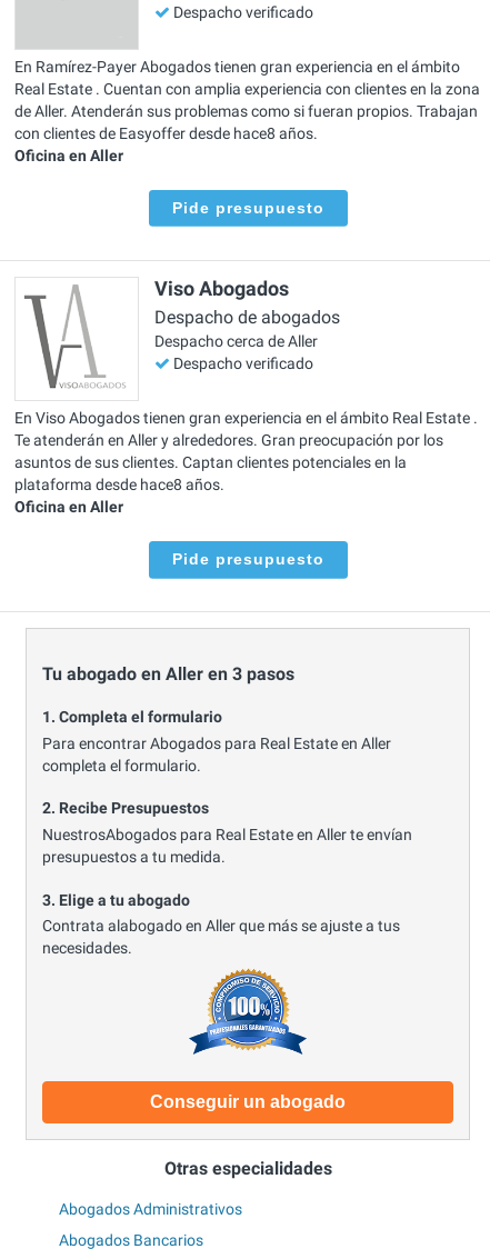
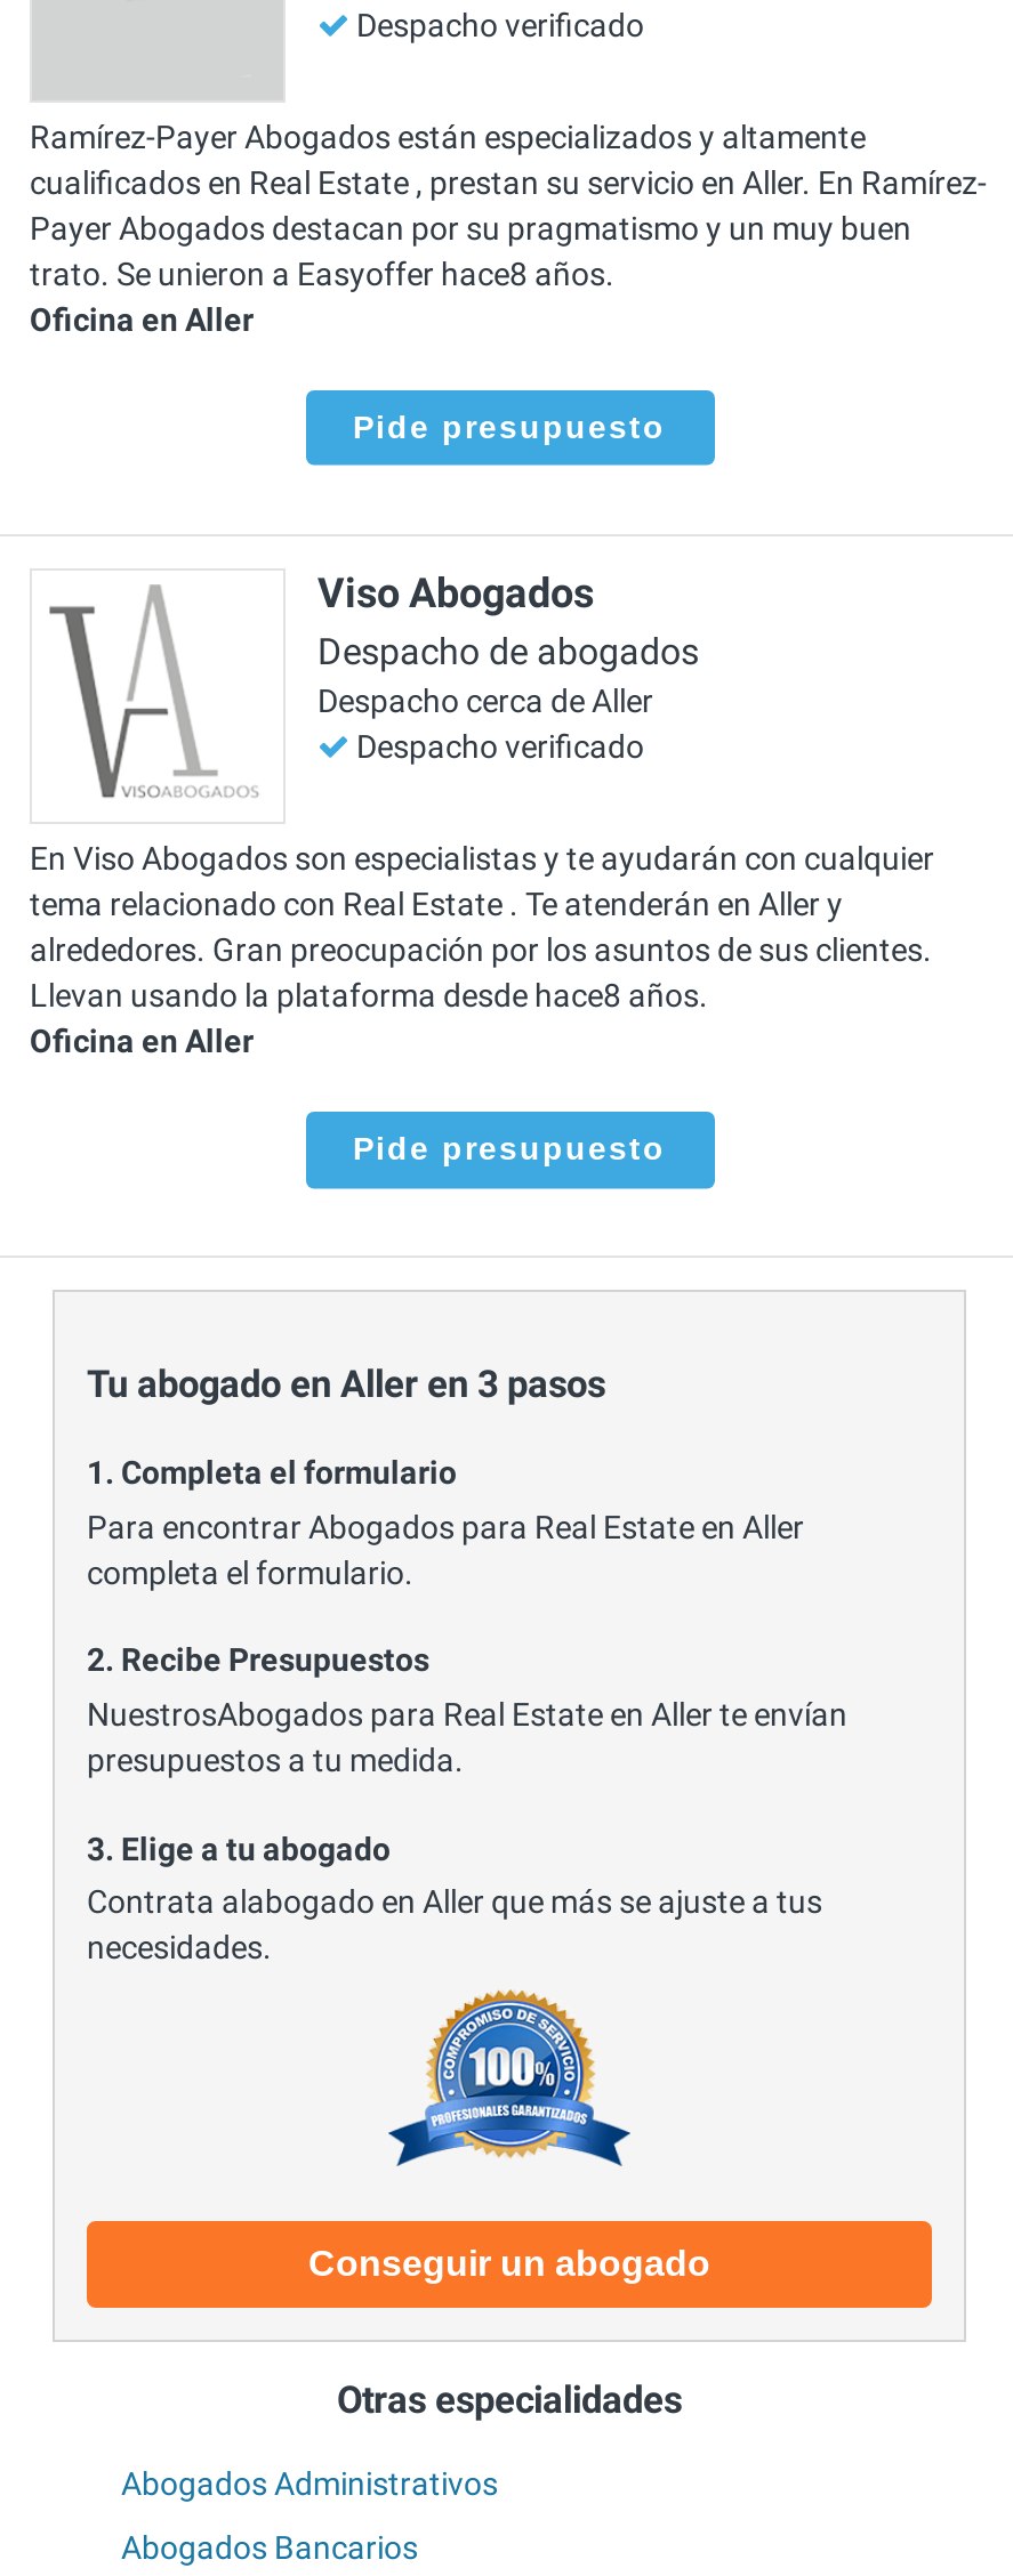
[14,57,480,142] En Ramírez-Payer Abogados tienen gran experiencia en el ámbito | Real Estate . Cuentan con amplia experiencia con clientes en la zona | de Aller. Atenderán sus problemas como si fueran propios. Trabajan | con clientes de Easyoffer desde hace8 años. -> [30,118,987,291] Ramírez-Payer Abogados están especializados y altamente | cualificados en Real Estate , prestan su servicio en Aller. En Ramírez- | Payer Abogados destacan por su pragmatismo y un muy buen | trato. Se unieron a Easyoffer hace8 años.
[14,409,478,493] En Viso Abogados tienen gran experiencia en el ámbito Real Estate . | Te atenderán en Aller y alrededores. Gran preocupación por los | asuntos de sus clientes. Captan clientes potenciales en la | plataforma desde hace8 años. -> [30,840,934,1014] En Viso Abogados son especialistas y te ayudarán con cualquier | tema relacionado con Real Estate . Te atenderán en Aller y | alrededores. Gran preocupación por los asuntos de sus clientes. | Llevan usando la plataforma desde hace8 años.

